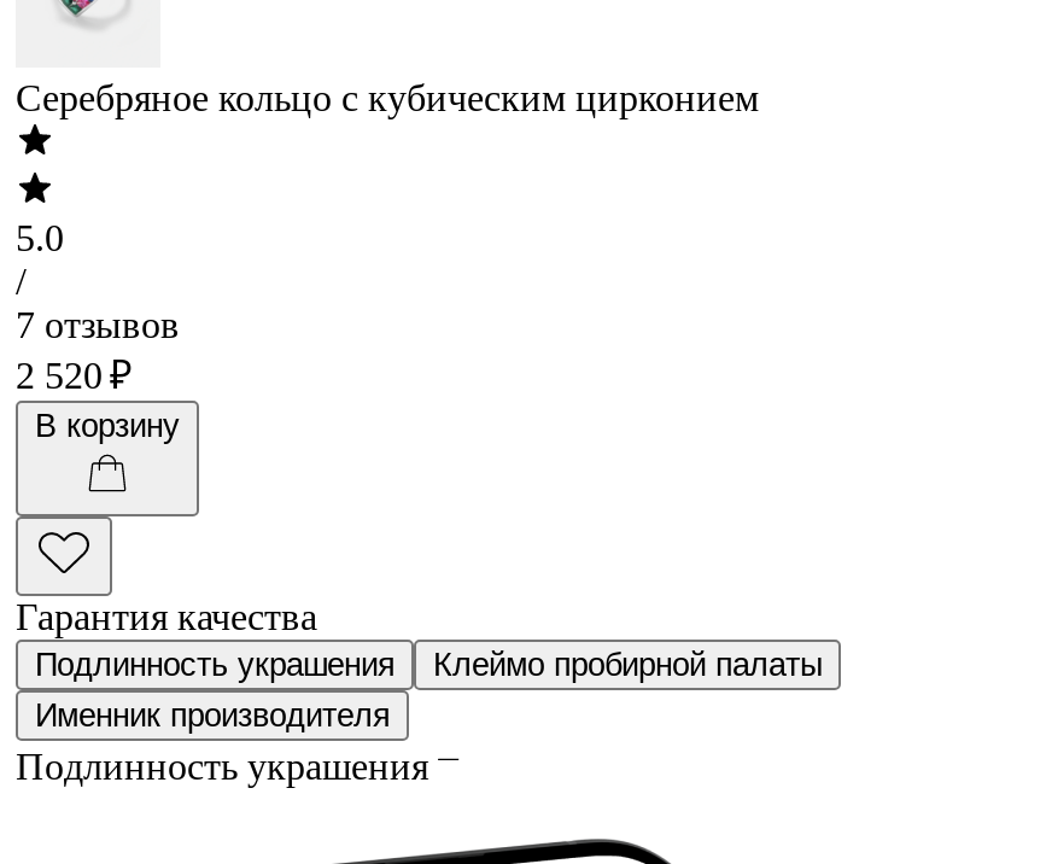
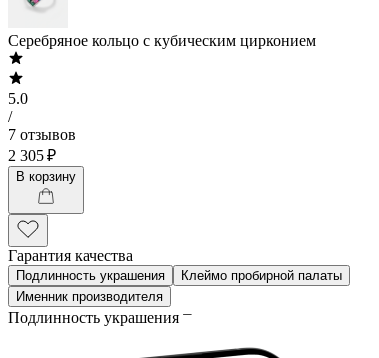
[16,355,131,396] 2 520 ₽ -> [8,147,56,164] 2 305 ₽

